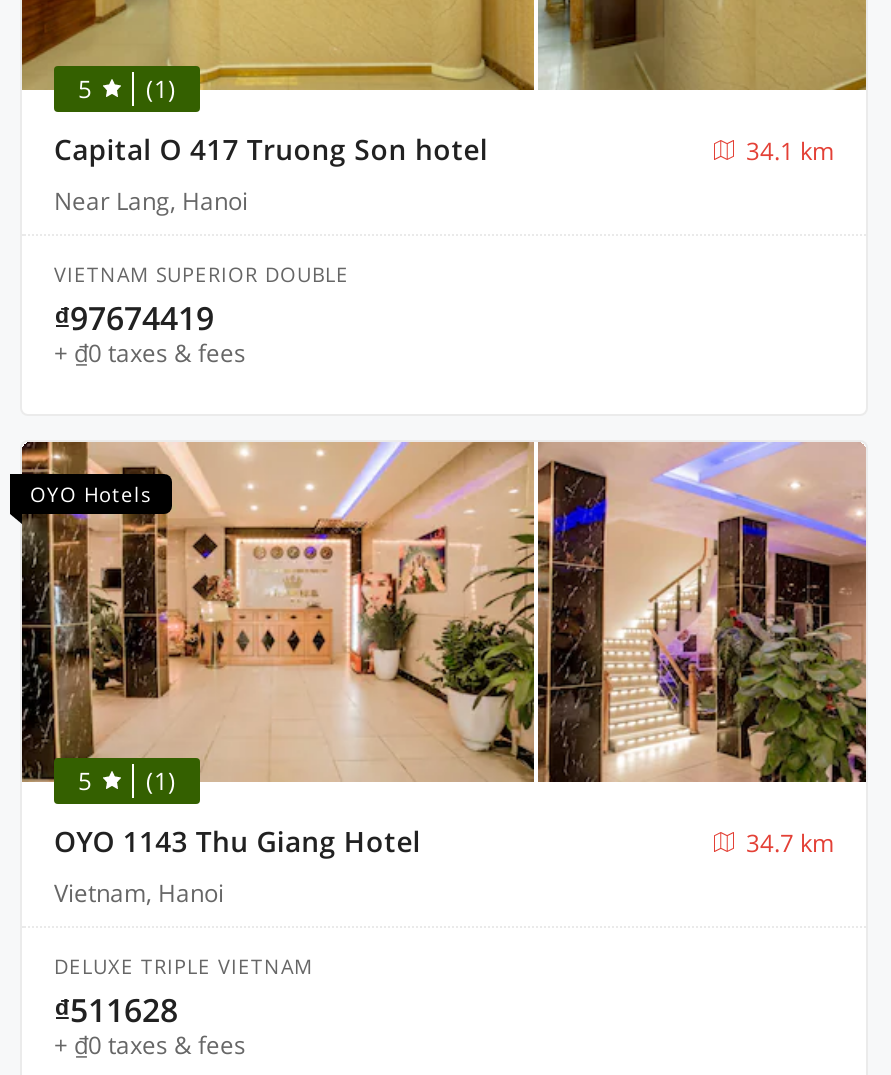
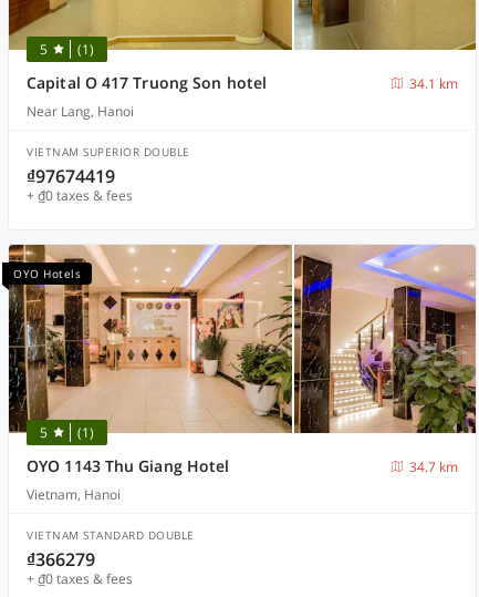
[54,952,313,1032] DELUXE TRIPLE VIETNAM | ₫511628 -> [27,527,194,572] VIETNAM STANDARD DOUBLE | ₫366279

